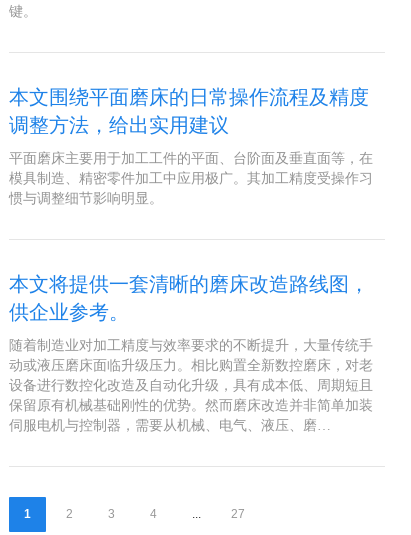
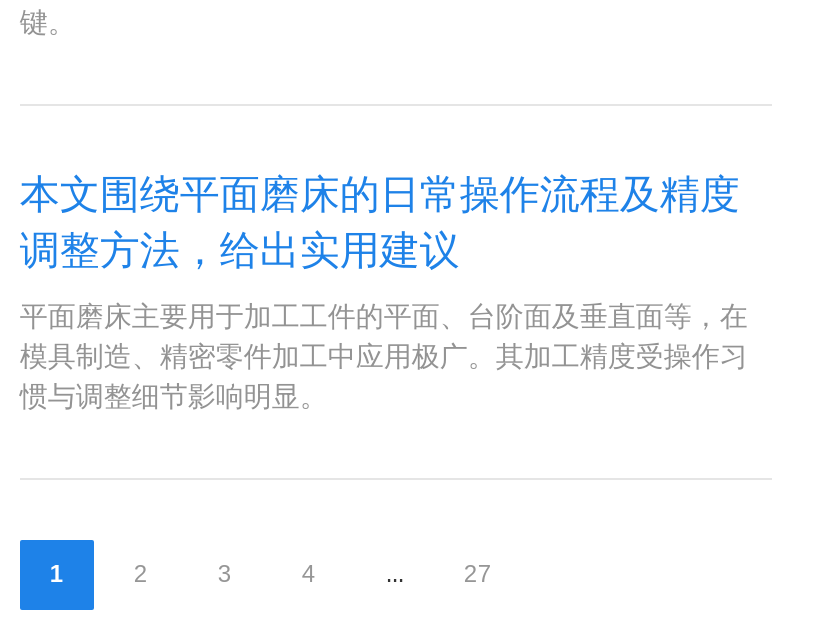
[9,273,373,433] 本文将提供一套清晰的磨床改造路线图， | 供企业参考。 | 随着制造业对加工精度与效率要求的不断提升，大量传统手 | 动或液压磨床面临升级压力。相比购置全新数控磨床，对老 | 设备进行数控化改造及自动化升级，具有成本低、周期短且 | 保留原有机械基础刚性的优势。然而磨床改造并非简单加装 | 伺服电机与控制器，需要从机械、电气、液压、磨… -> none

